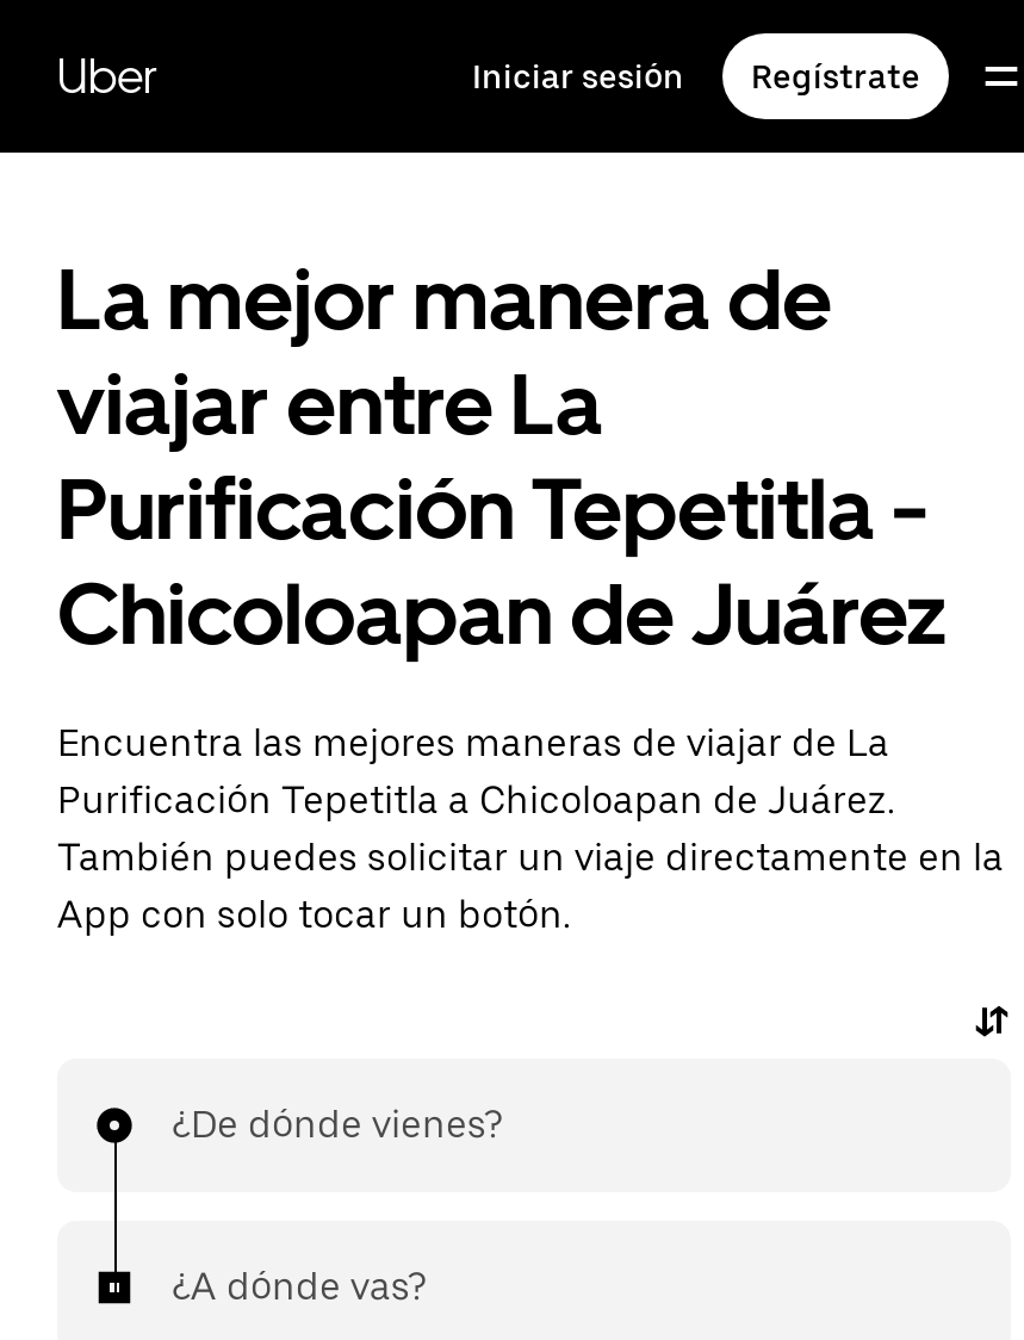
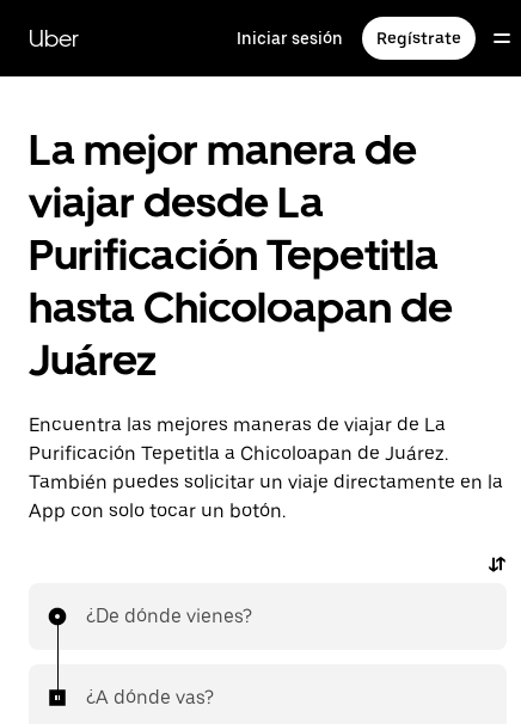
[57,353,947,665] viajar entre La | Purificación Tepetitla - | Chicoloapan de Juárez -> [29,177,453,386] viajar desde La | Purificación Tepetitla | hasta Chicoloapan de | Juárez

